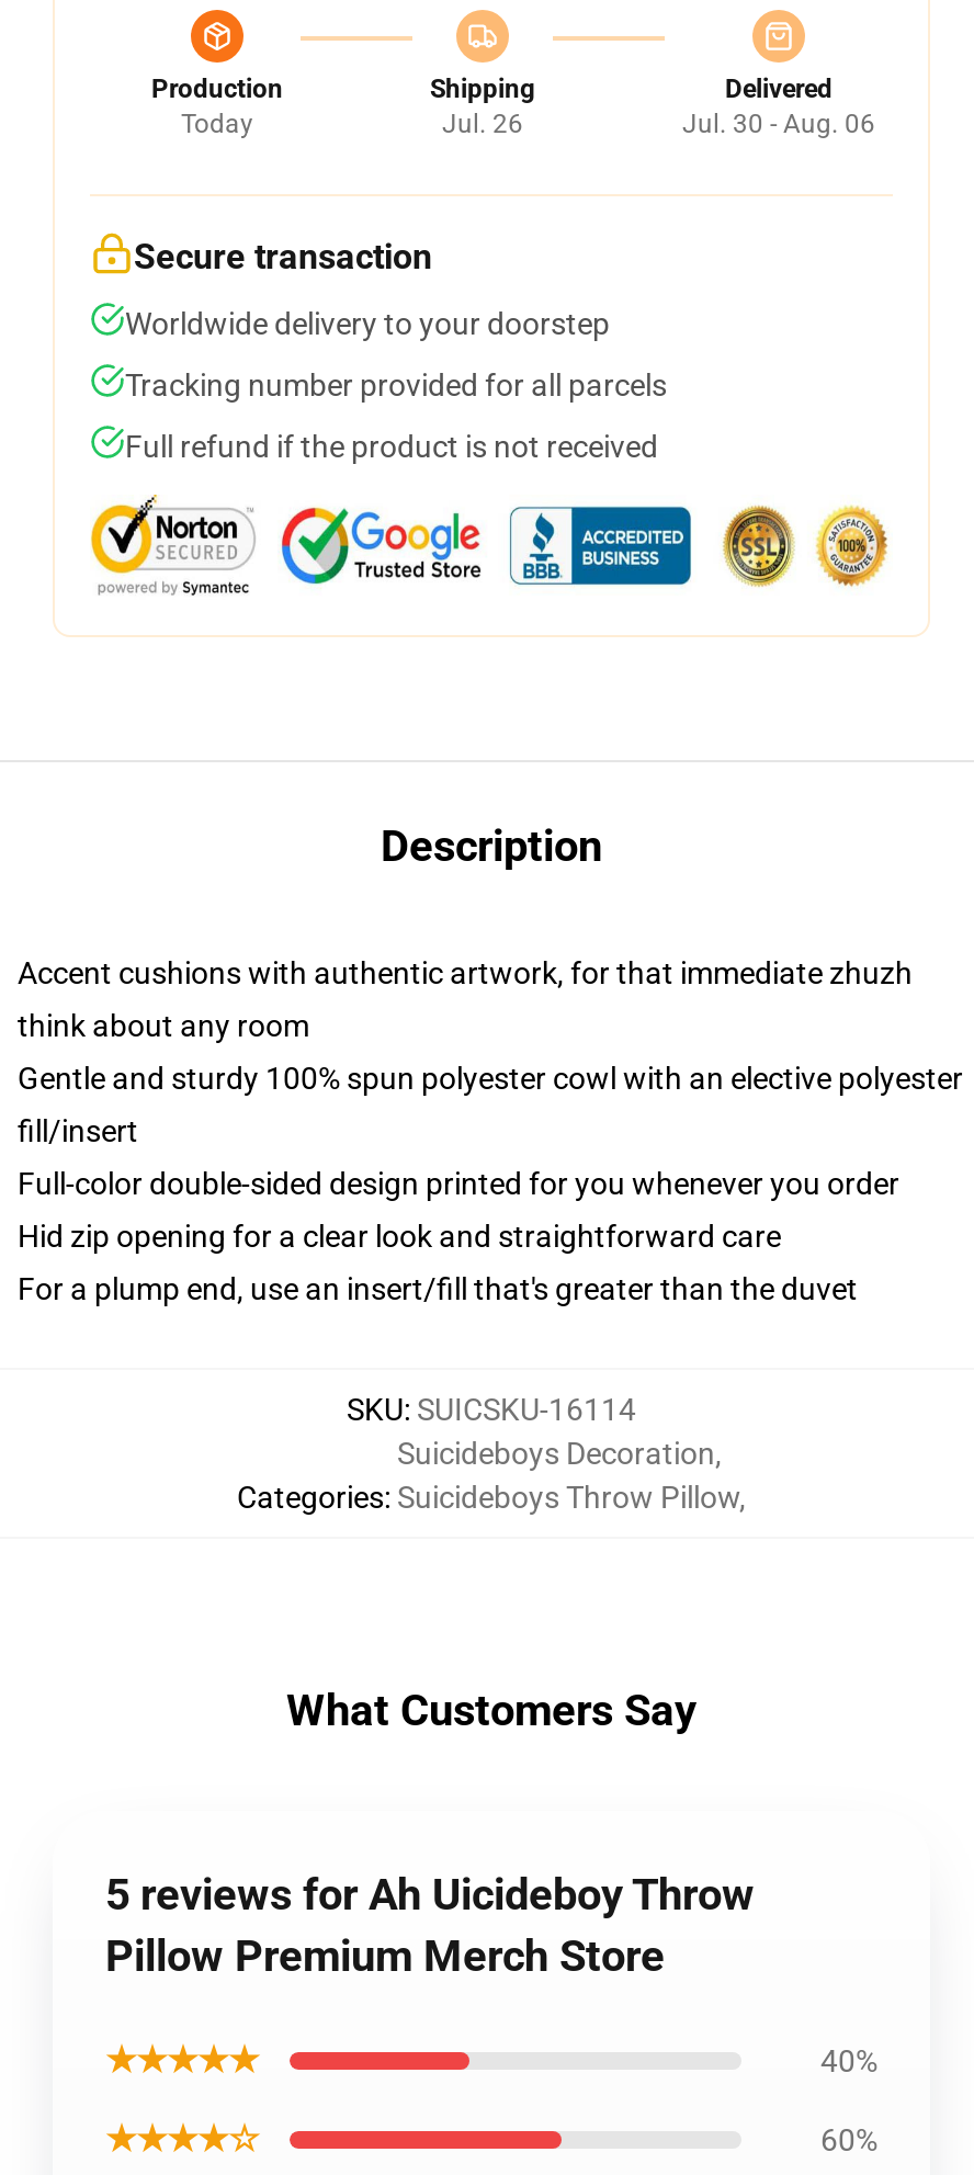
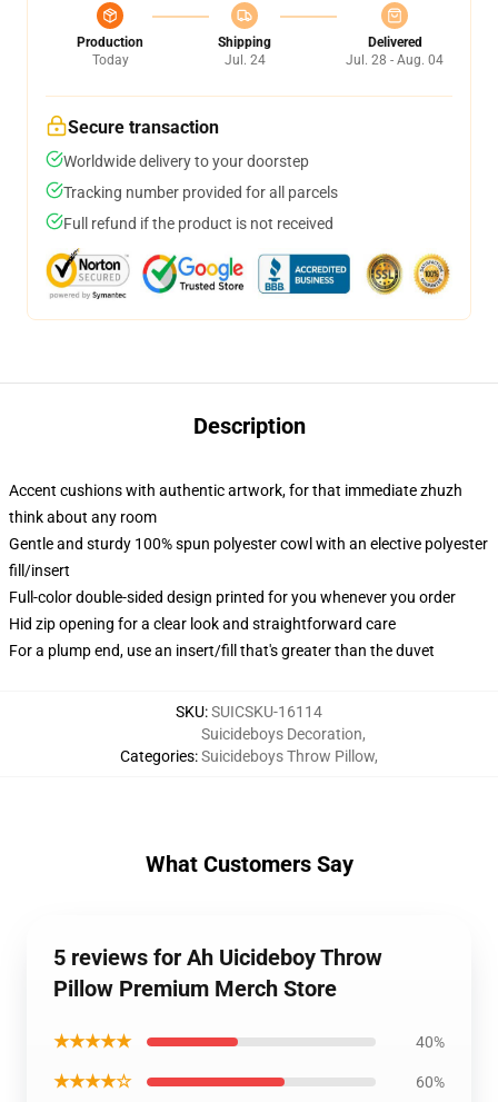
[442,109,523,139] Jul. 26 -> [224,52,265,68] Jul. 24
[682,109,875,139] Jul. 30 - Aug. 06 -> [346,52,444,68] Jul. 28 - Aug. 04

